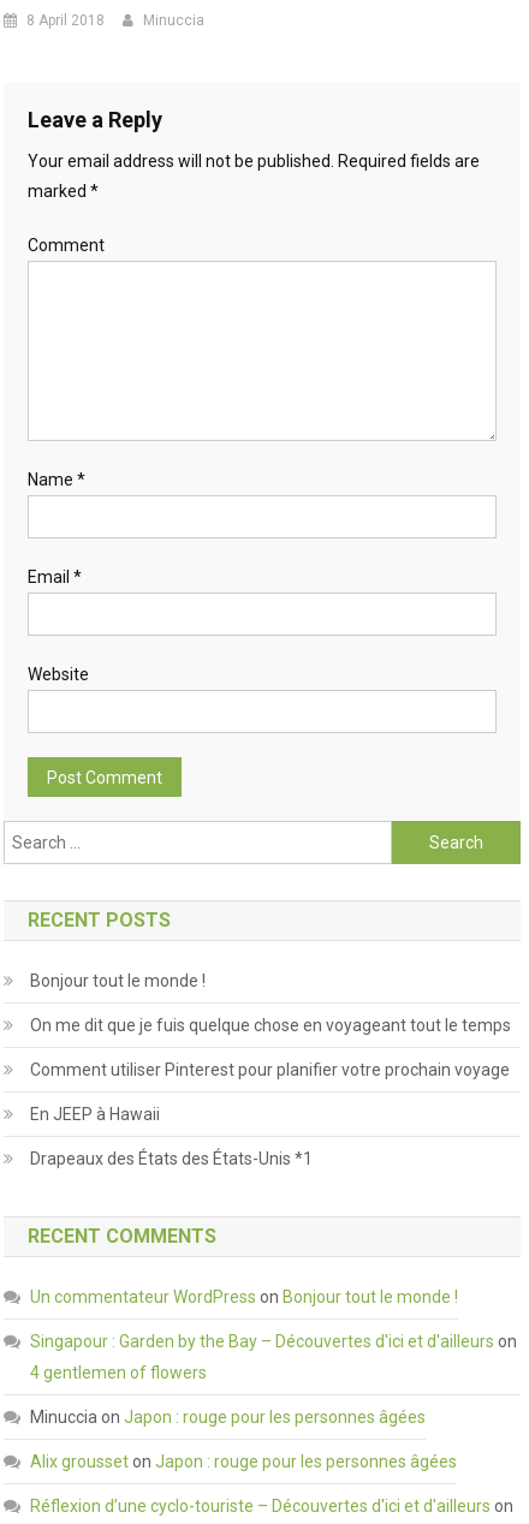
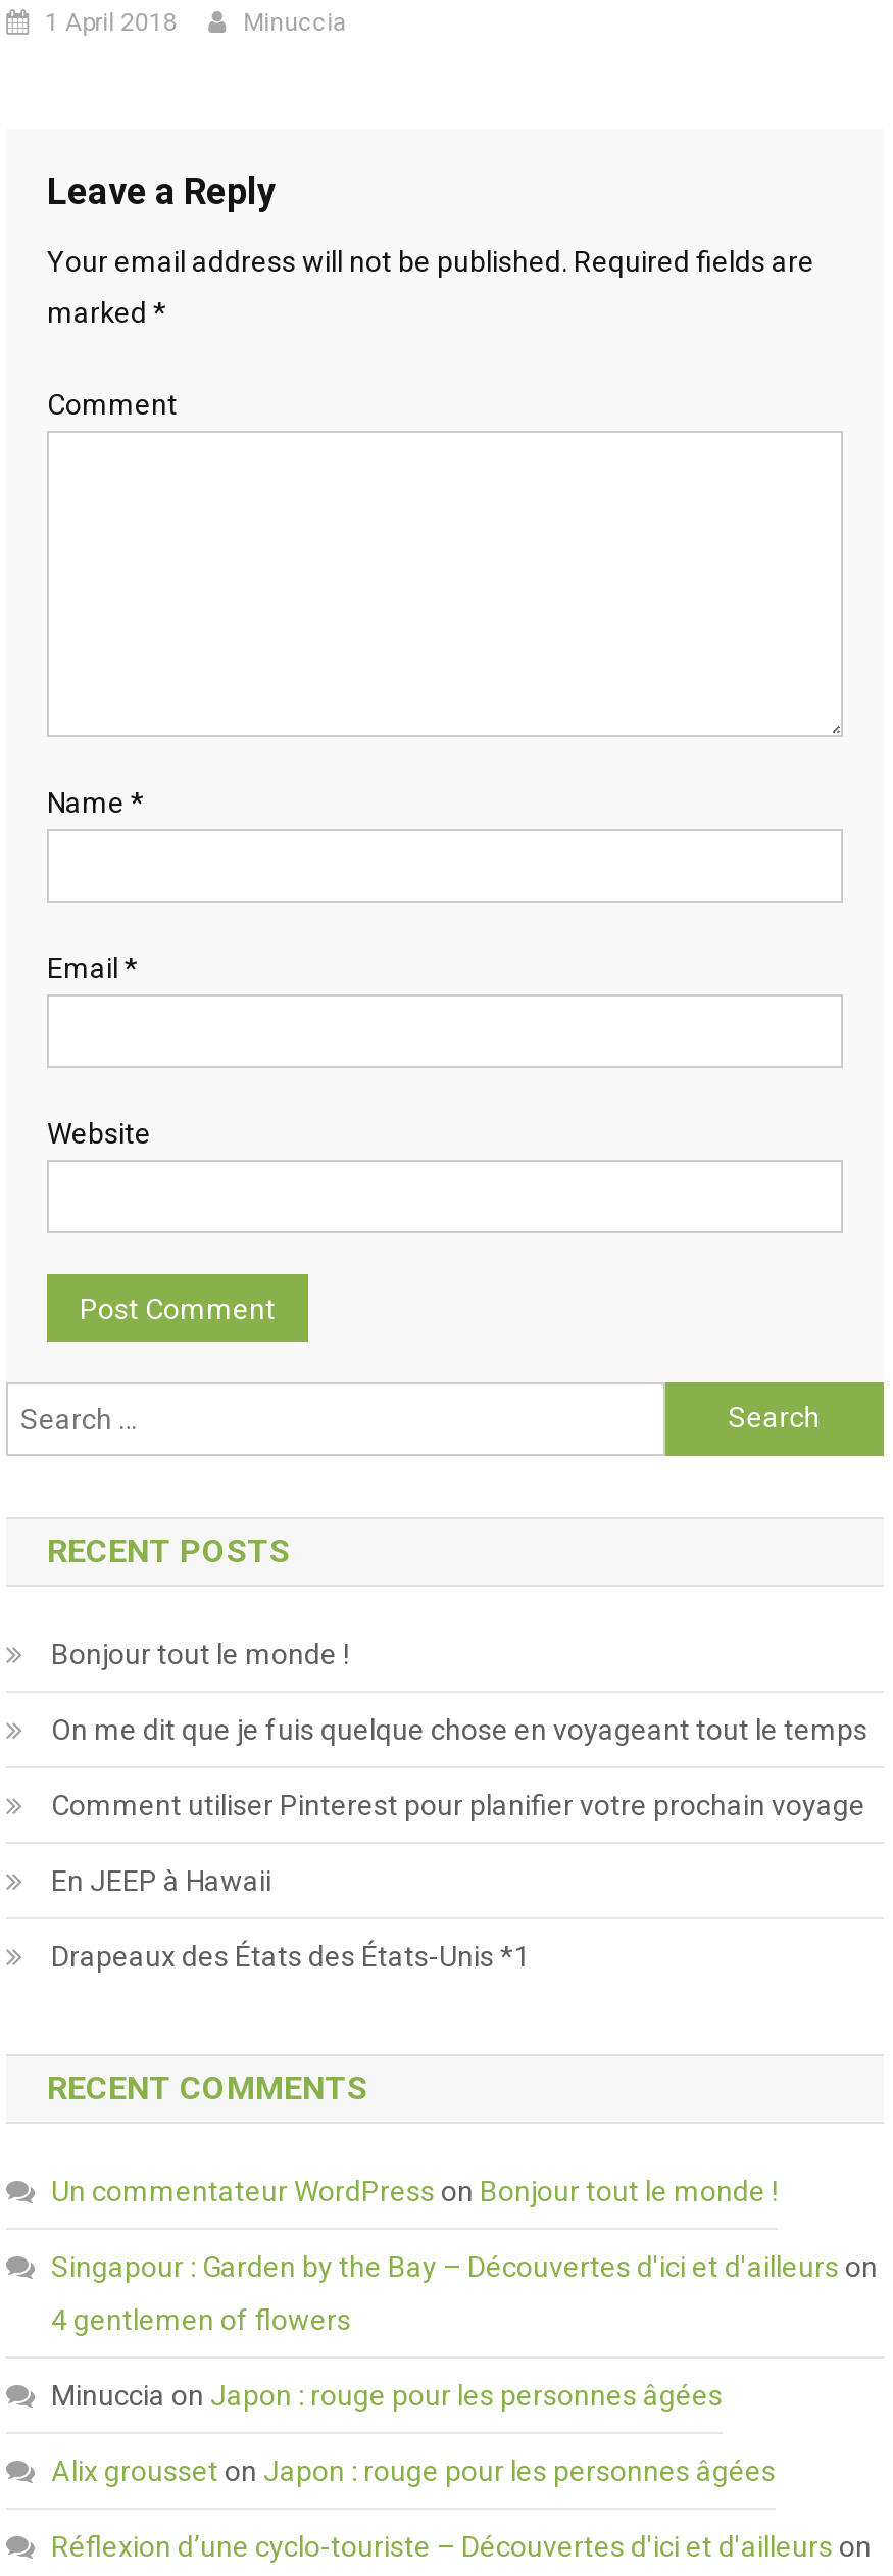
[27,13,105,29] 8 April 2018 -> [45,8,178,37] 1 April 2018

